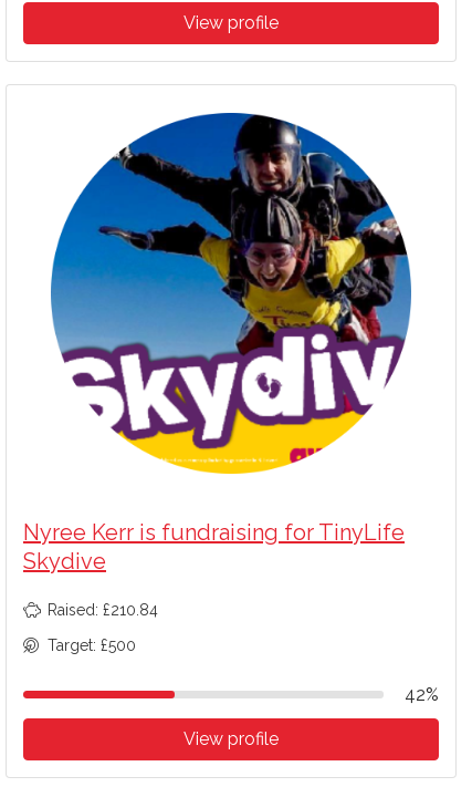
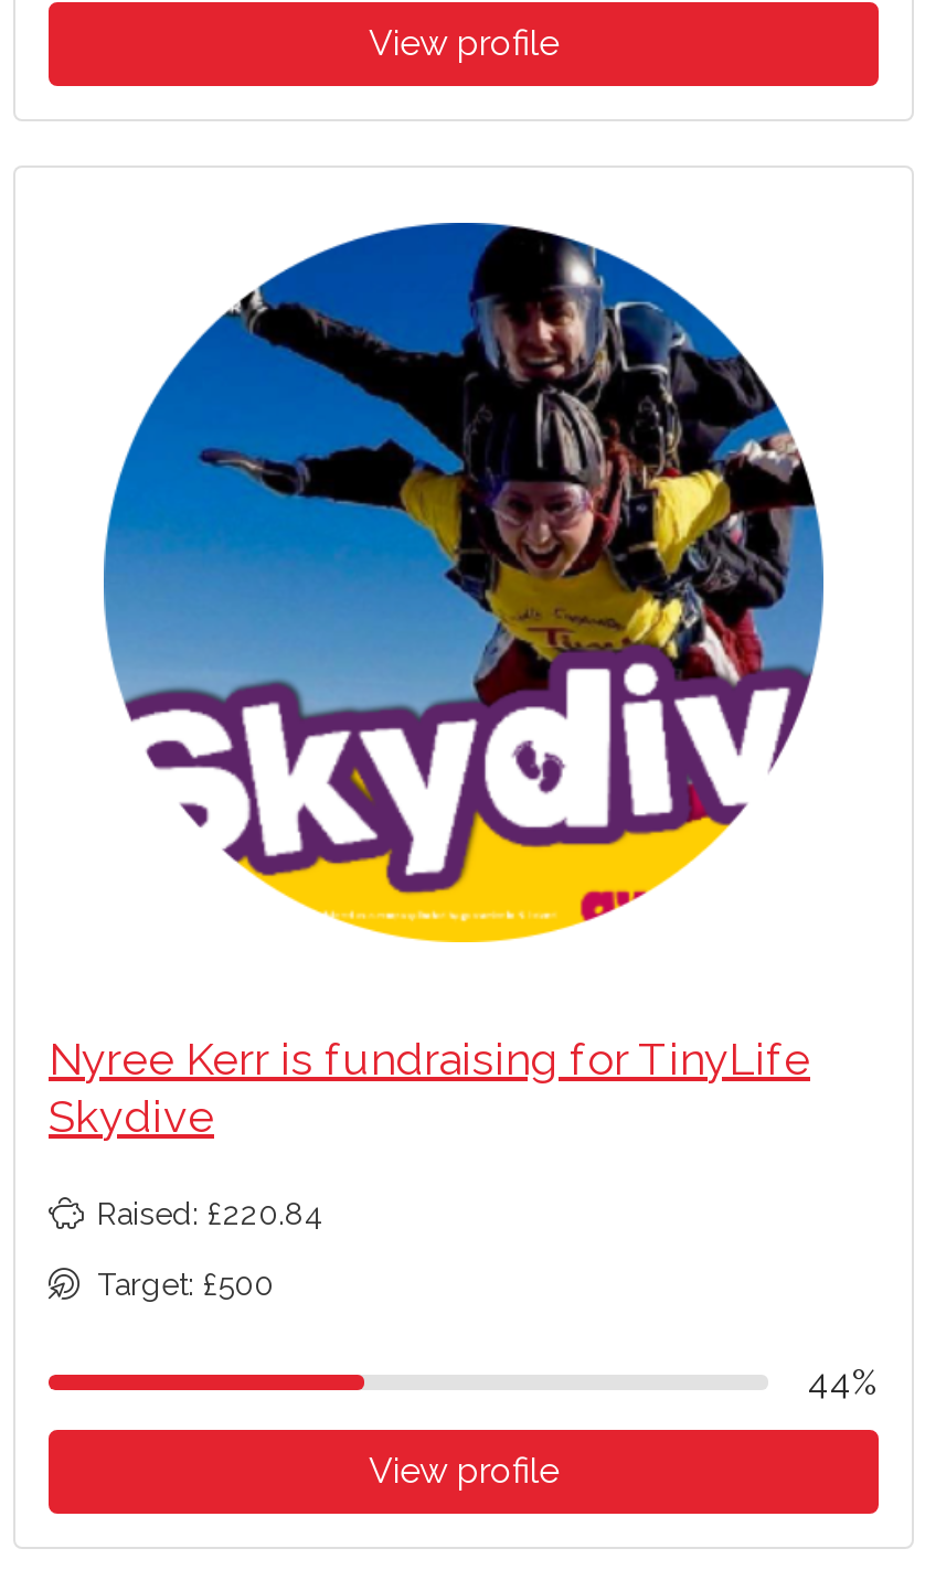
[48,601,158,619] Raised: £210.84 -> [97,1196,322,1231] Raised: £220.84
[405,684,439,705] 42% -> [808,1361,879,1403] 44%

